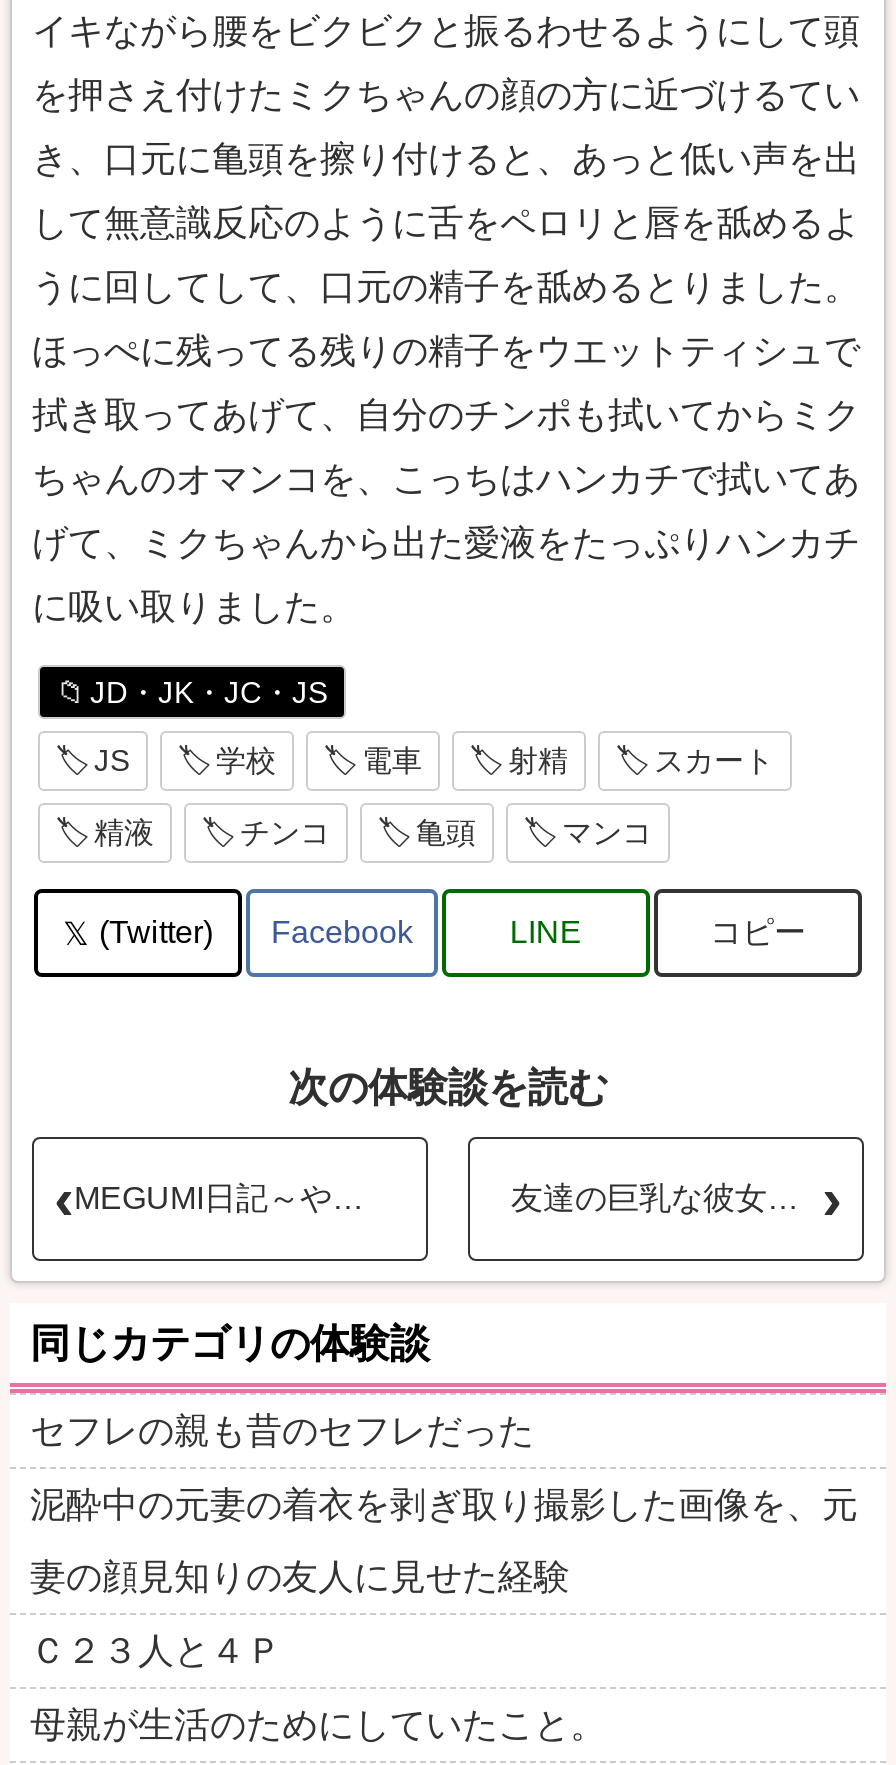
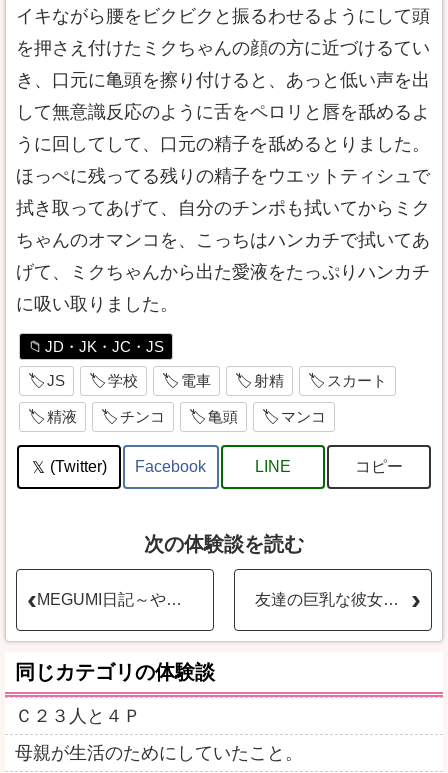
[30,1411,858,1597] セフレの親も昔のセフレだった | 泥酔中の元妻の着衣を剥ぎ取り撮影した画像を、元 | 妻の顔見知りの友人に見せた経験 -> none

